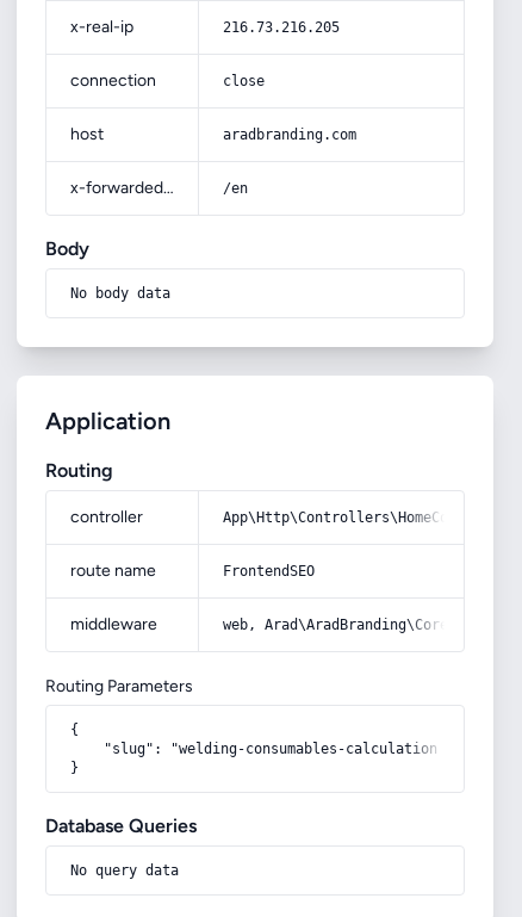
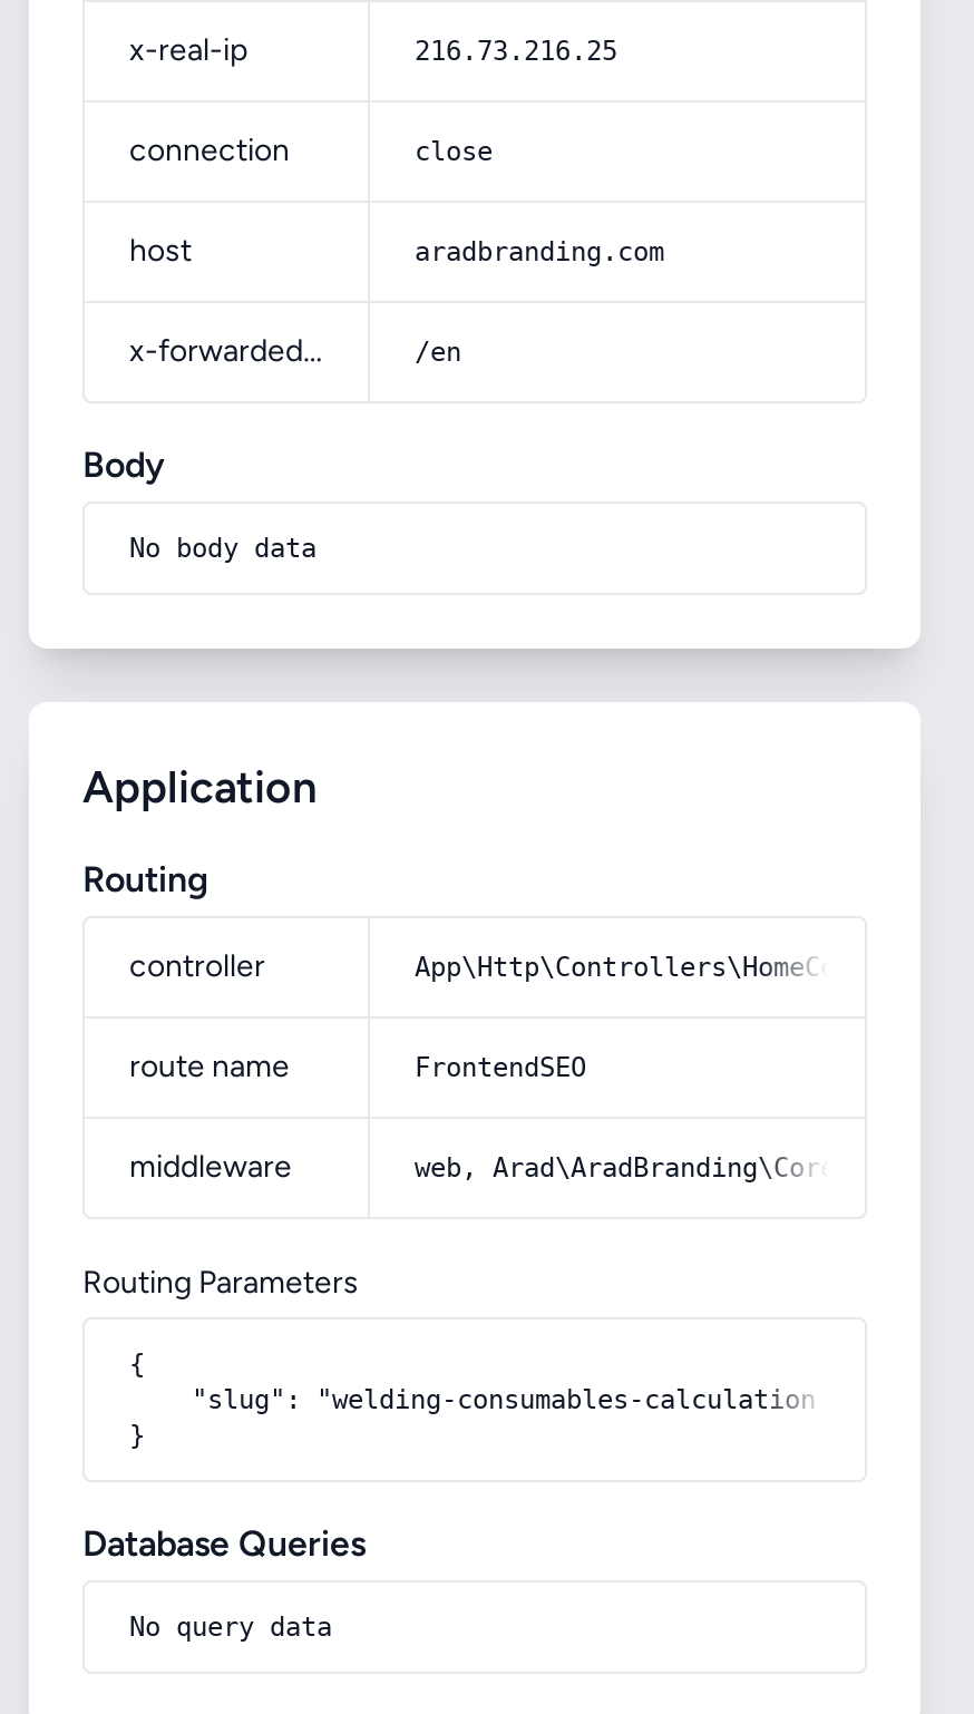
[223,19,340,36] 216.73.216.205 -> [415,36,617,67] 216.73.216.25

